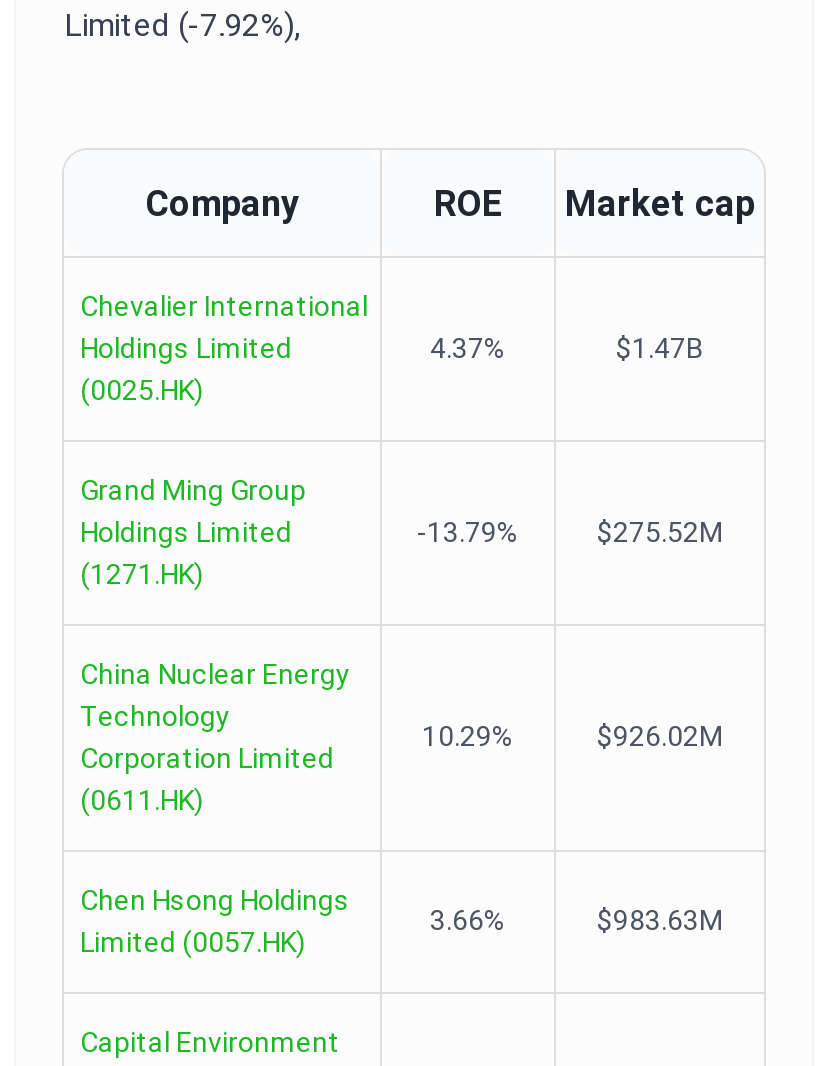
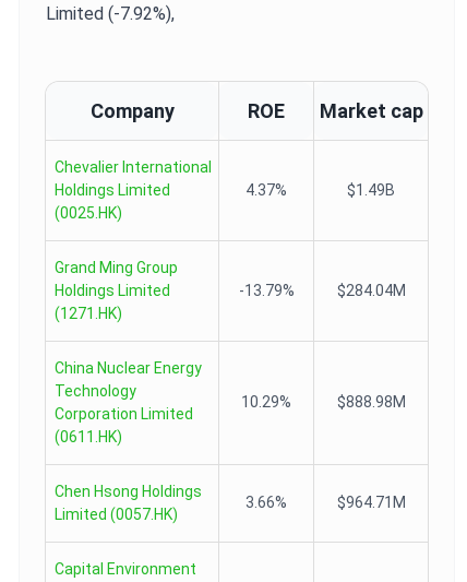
[616,332,704,364] $1.47B -> [347,181,395,199] $1.49B
[597,516,723,548] $275.52M -> [337,282,405,299] $284.04M
[597,720,723,752] $926.02M -> [337,393,405,411] $888.98M
[597,904,723,936] $983.63M -> [337,494,405,511] $964.71M

